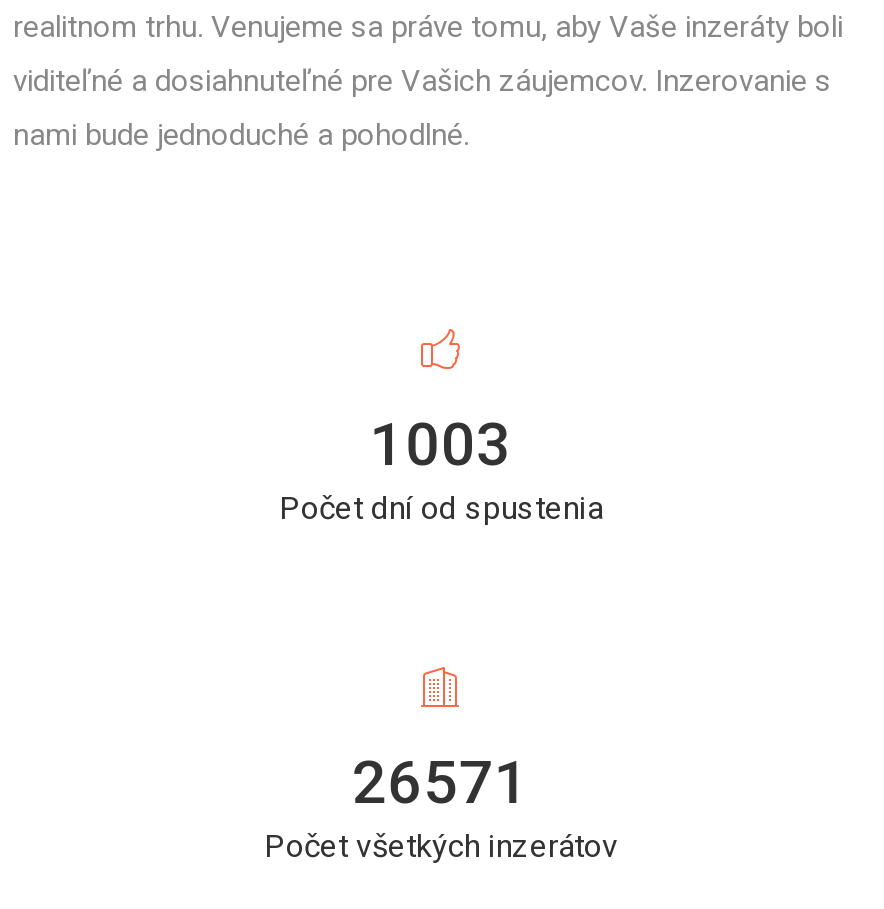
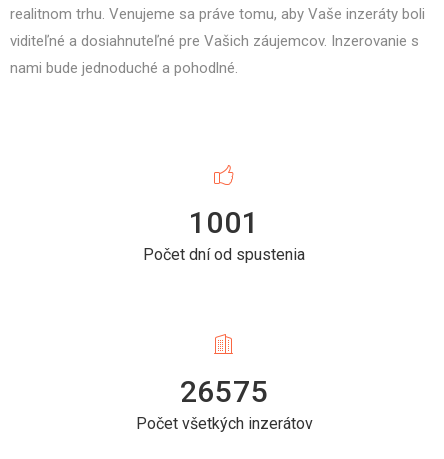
[370,409,512,479] 1003 -> [188,205,259,240] 1001
[352,747,530,817] 26571 -> [180,374,268,409] 26575

